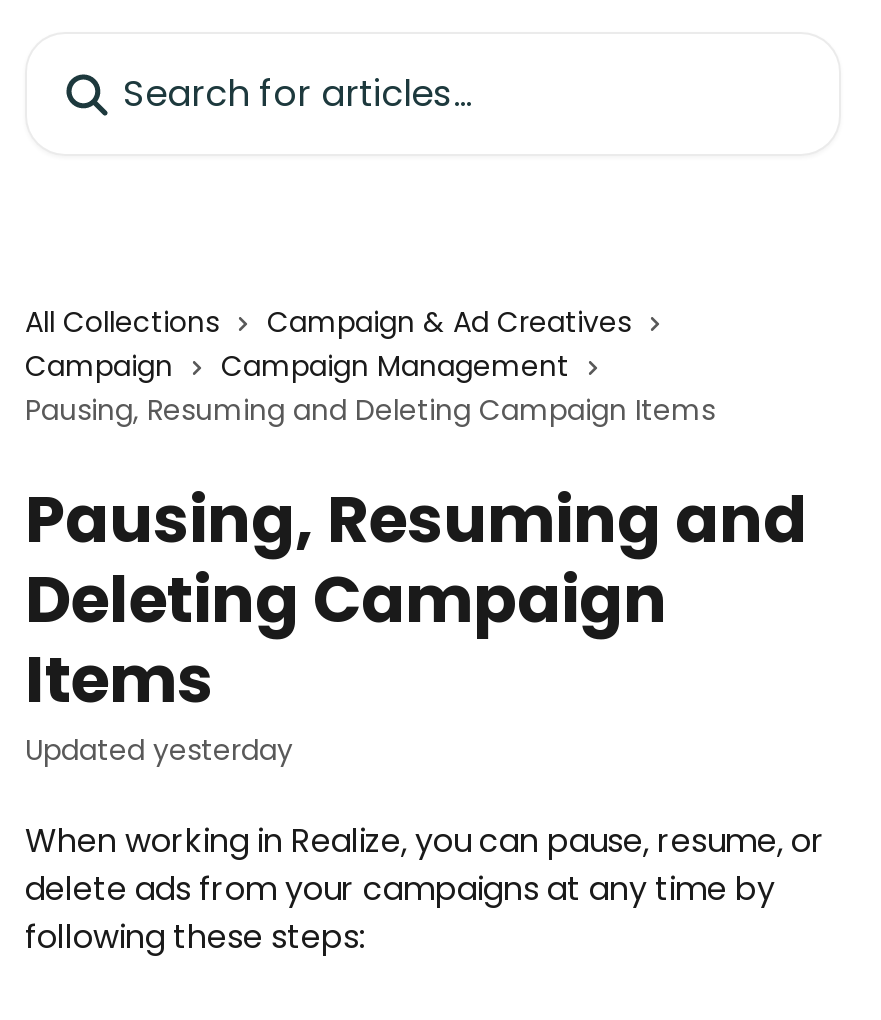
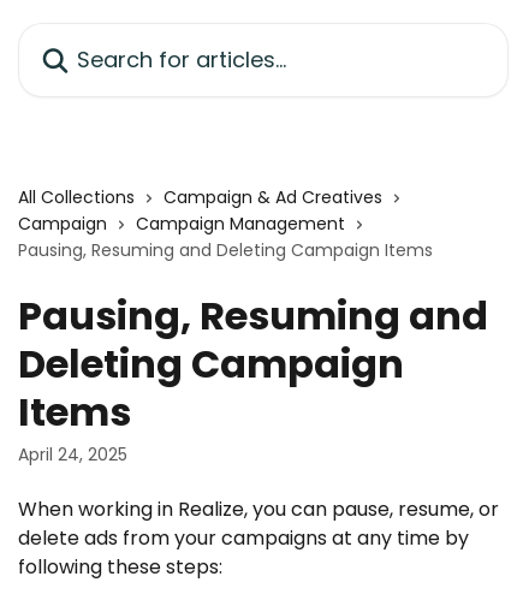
[25,730,293,770] Updated yesterday -> [18,442,127,467] April 24, 2025

